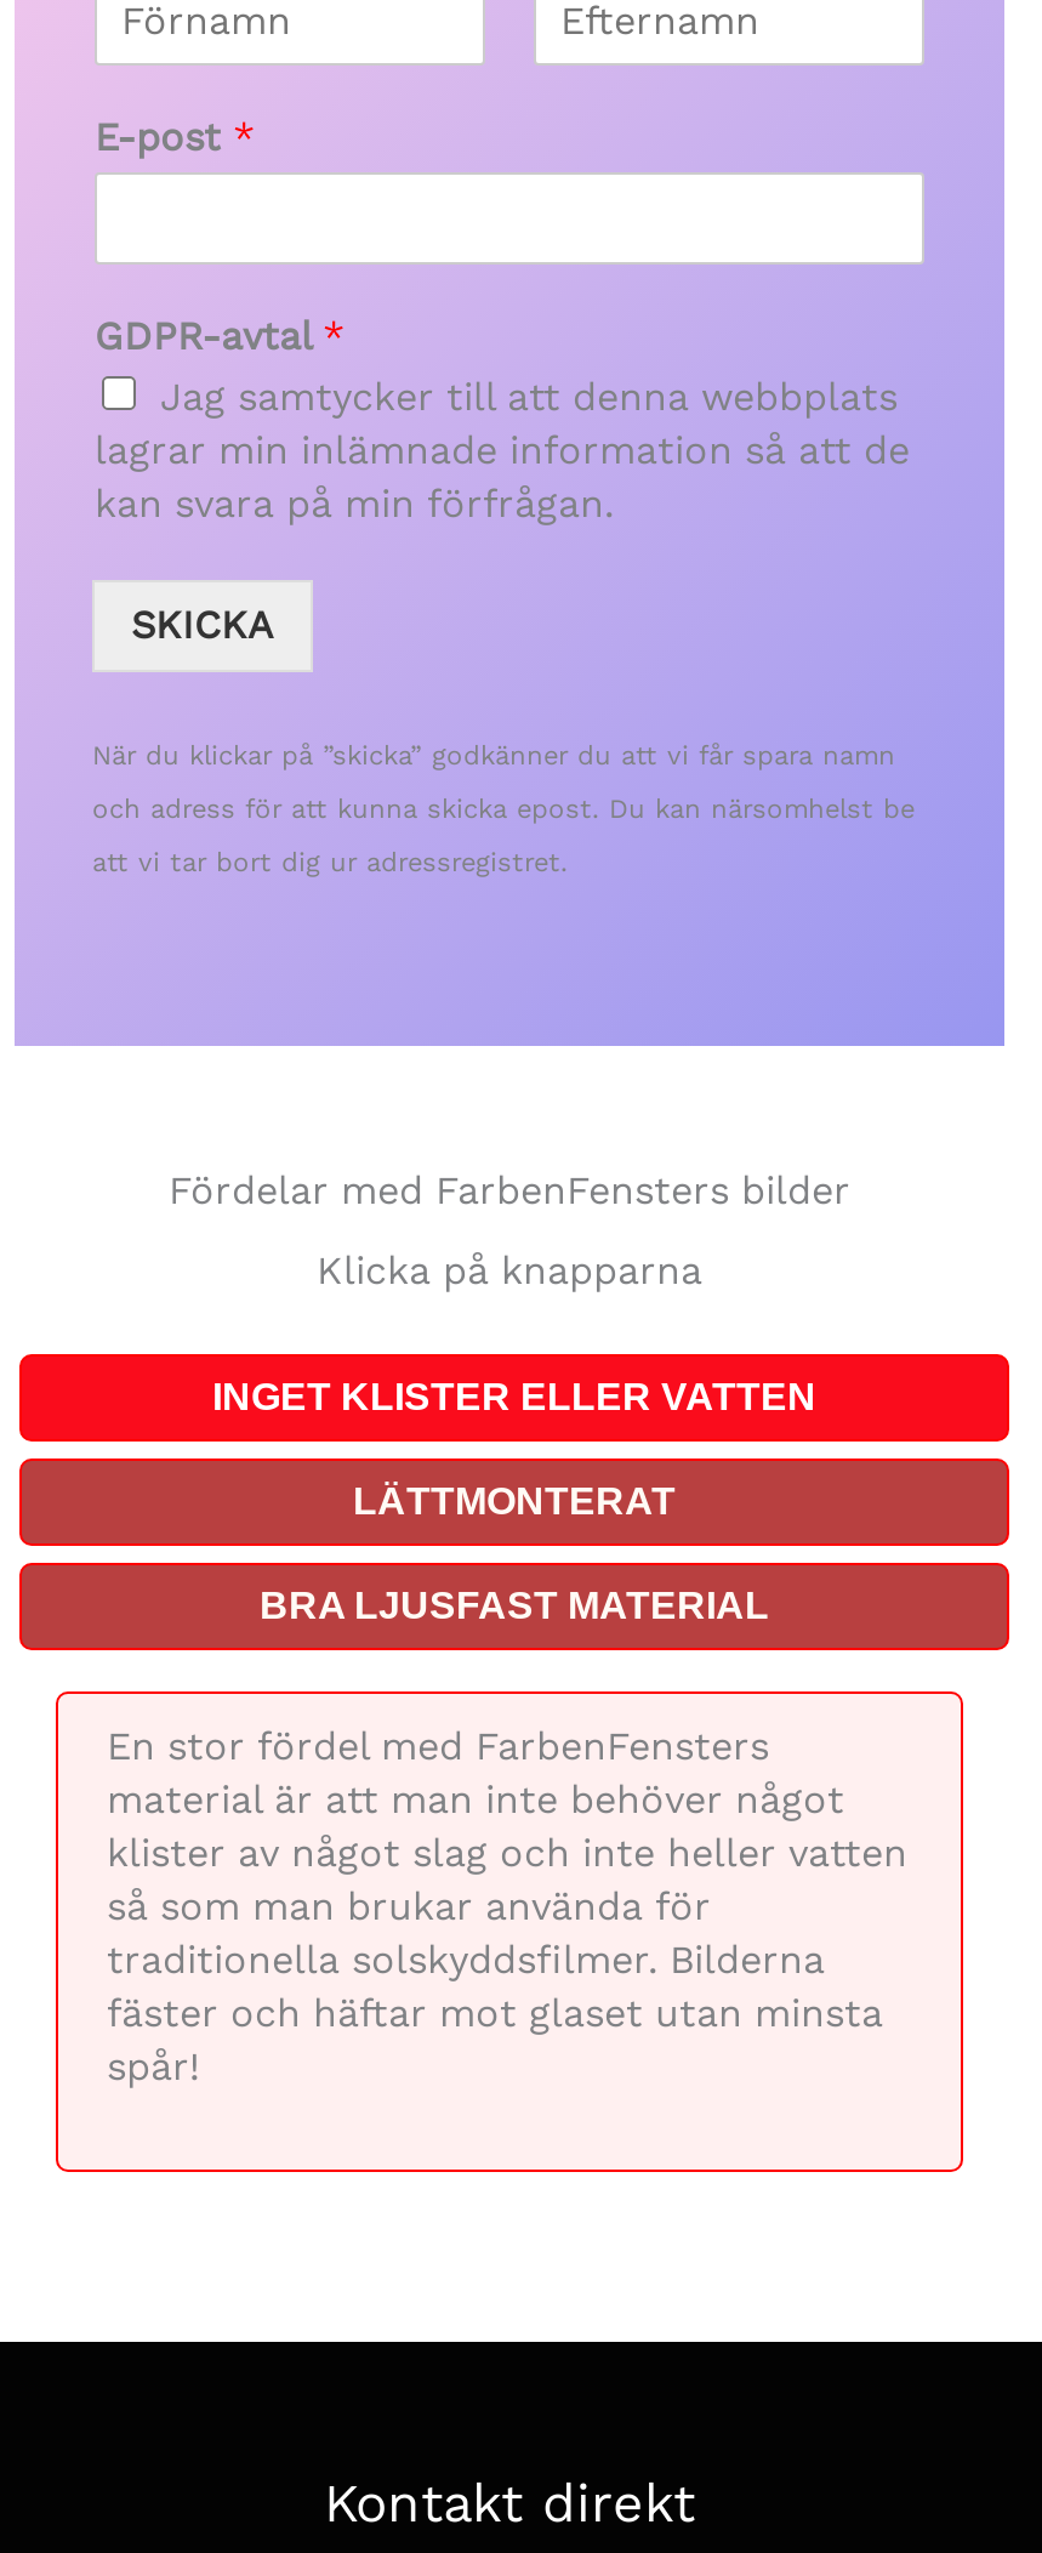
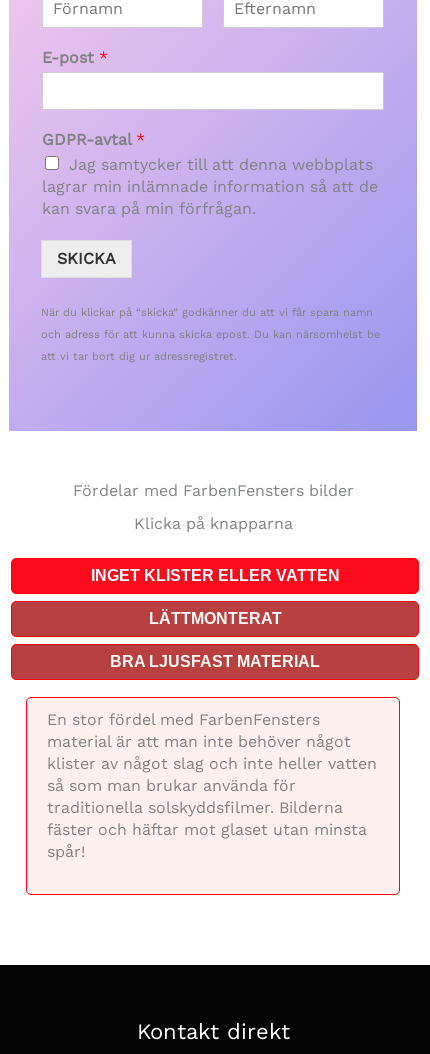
[92,741,895,772] När du klickar på ”skicka” godkänner du att vi får spara namn -> [41,306,373,319] När du klickar på “skicka” godkänner du att vi får spara namn

